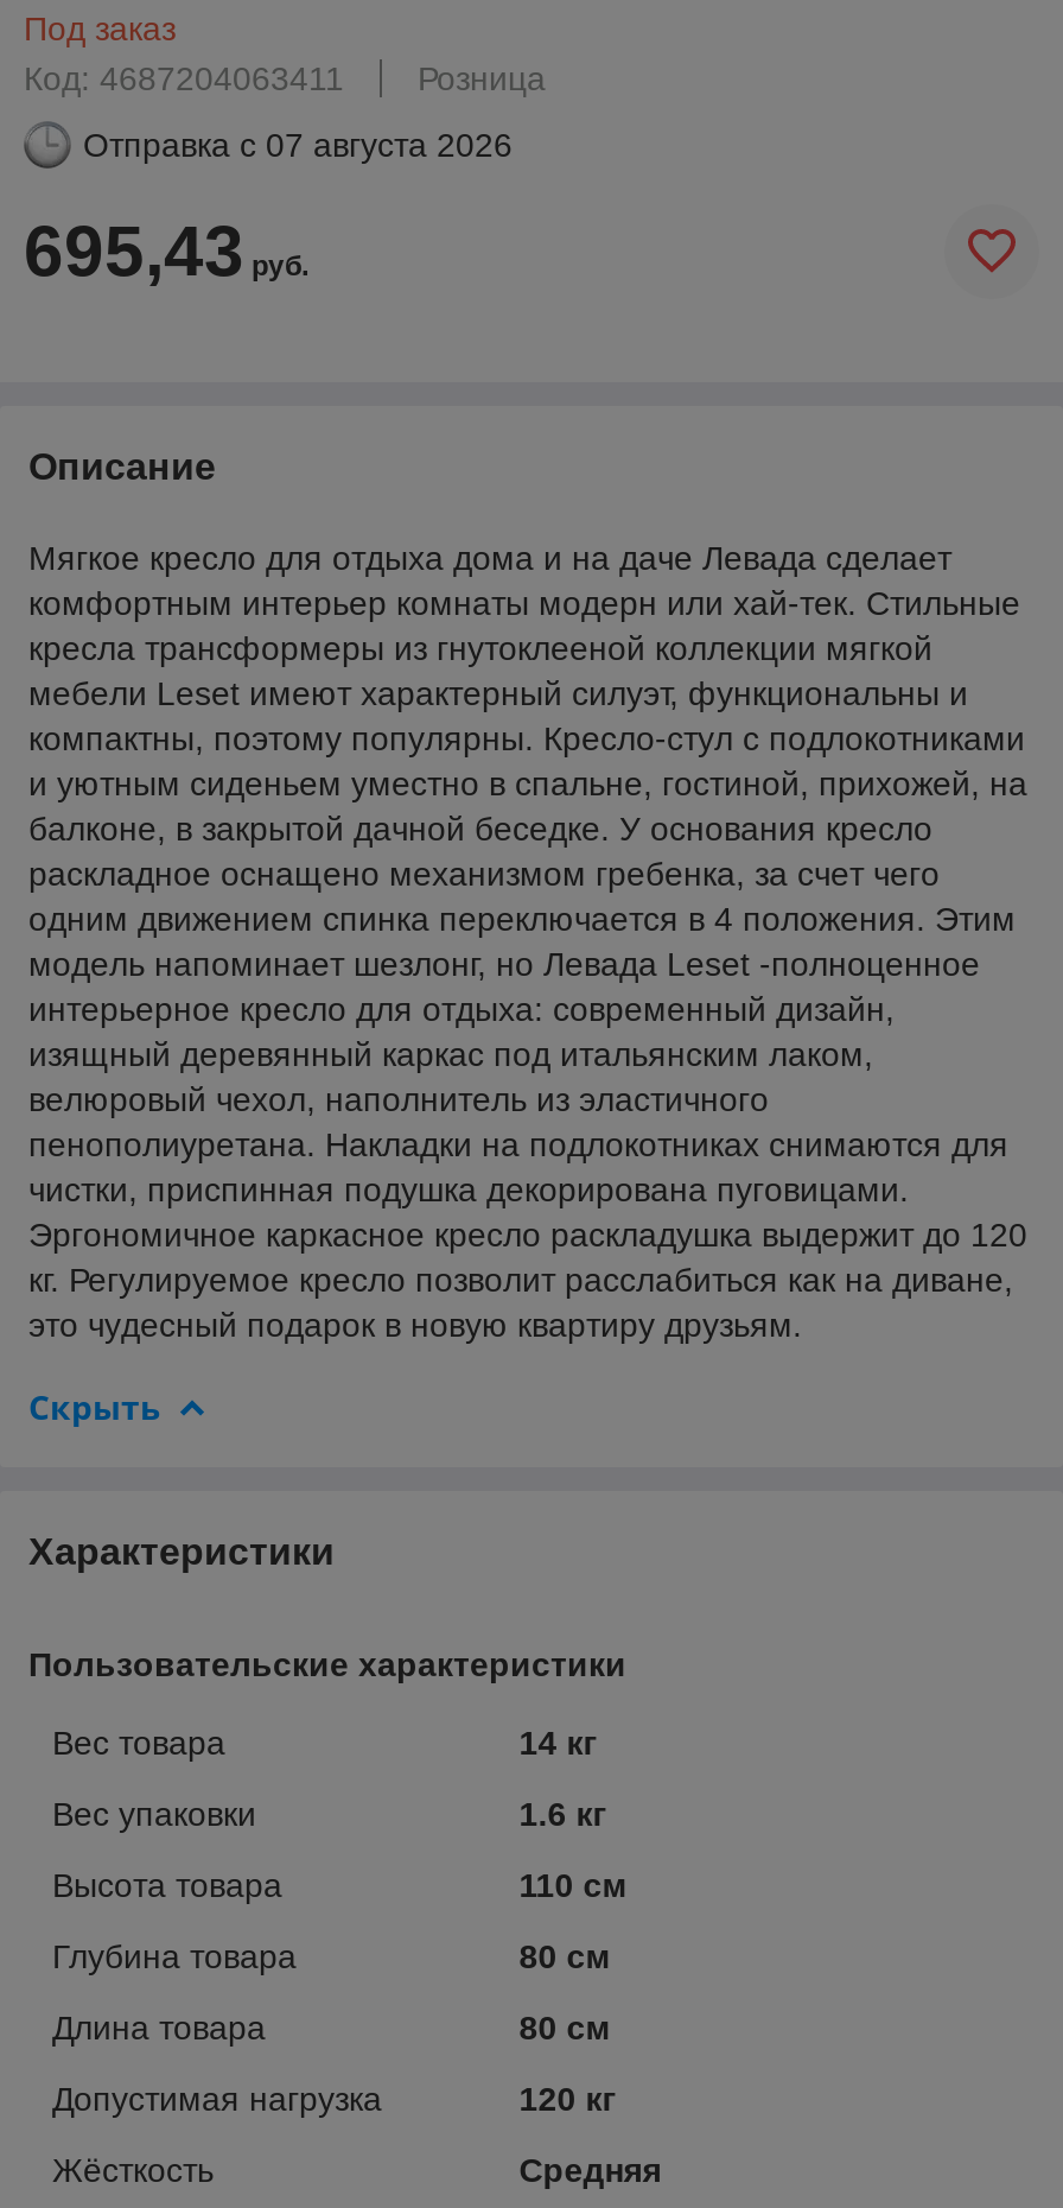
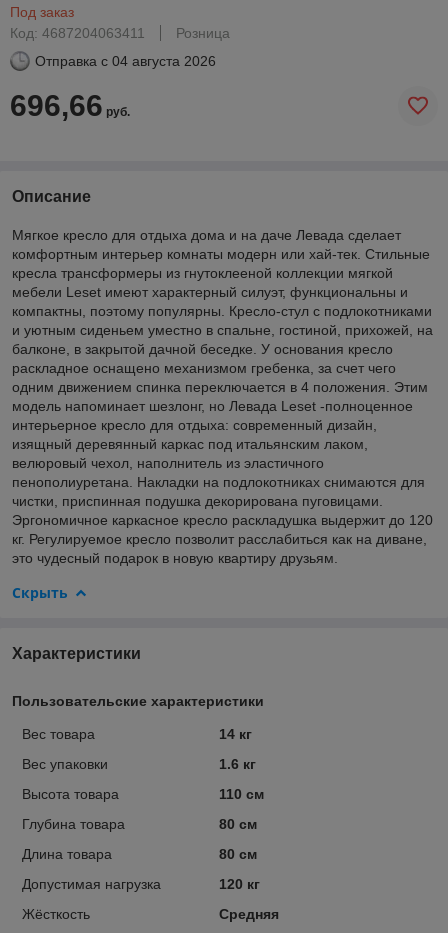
[83,125,513,163] Отправка с 07 августа 2026 -> [35,53,216,69] Отправка с 04 августа 2026
[24,211,308,289] 695,43руб. -> [10,89,130,122] 696,66руб.

